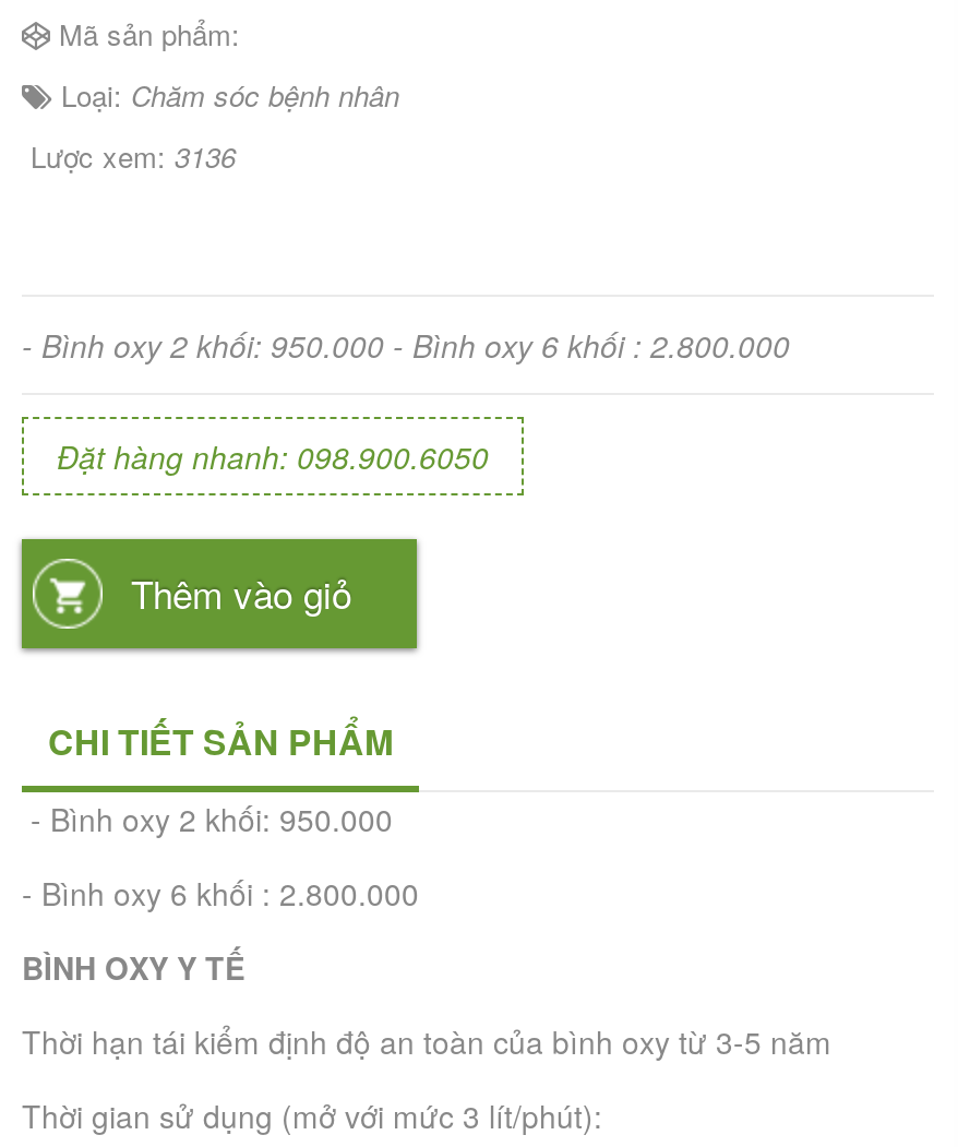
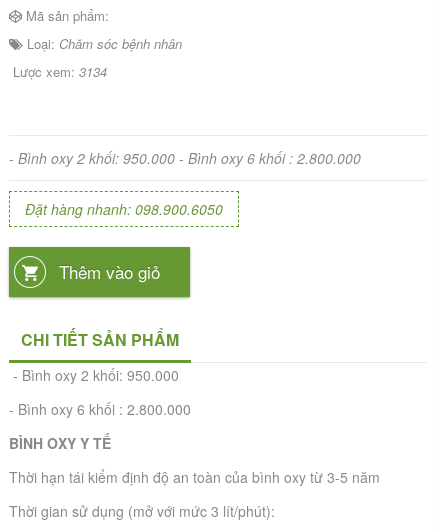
[22,135,236,177] Lược xem: 3136 -> [9,62,107,81] Lược xem: 3134

